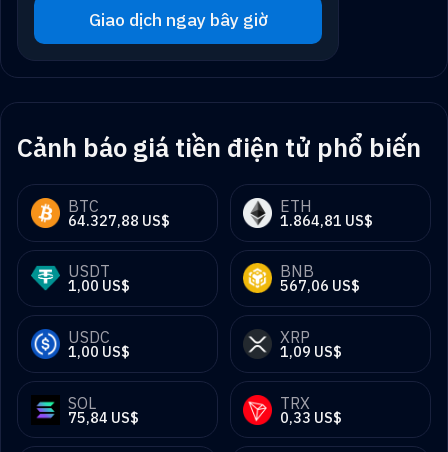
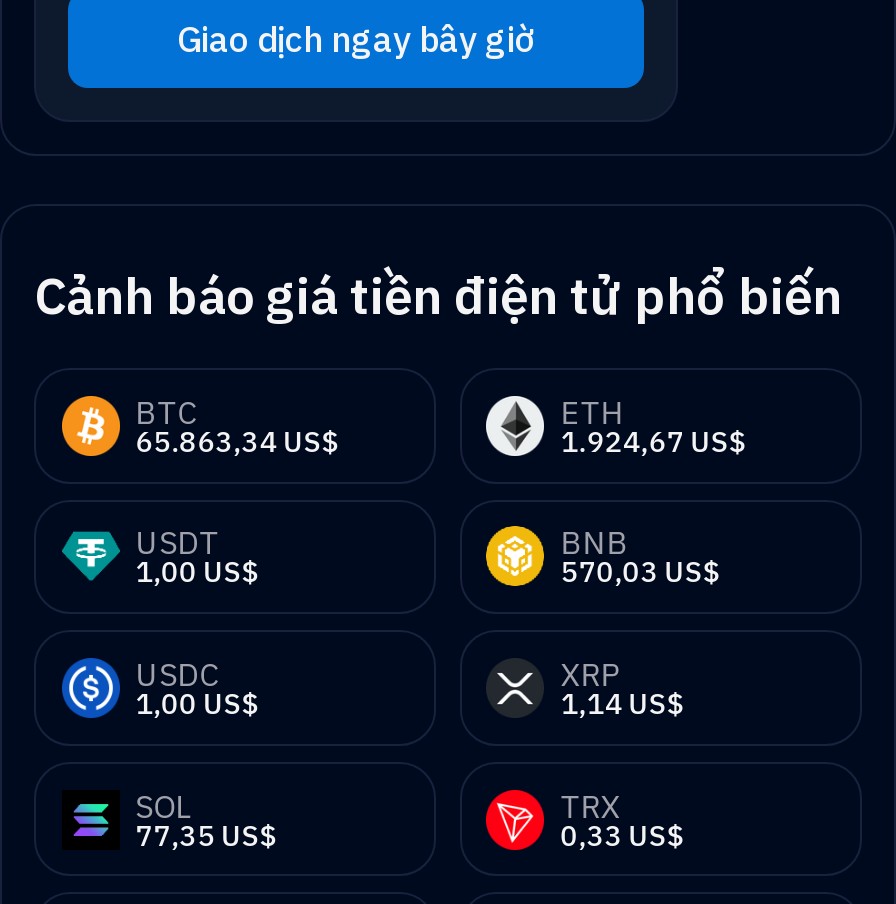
[68,211,170,230] 64.327,88 US$ -> [135,422,339,460] 65.863,34 US$
[280,211,373,230] 1.864,81 US$ -> [560,422,746,460] 1.924,67 US$
[280,276,360,295] 567,06 US$ -> [560,553,720,591] 570,03 US$
[280,342,342,361] 1,09 US$ -> [560,684,684,722] 1,14 US$
[68,408,139,427] 75,84 US$ -> [135,815,277,853] 77,35 US$

